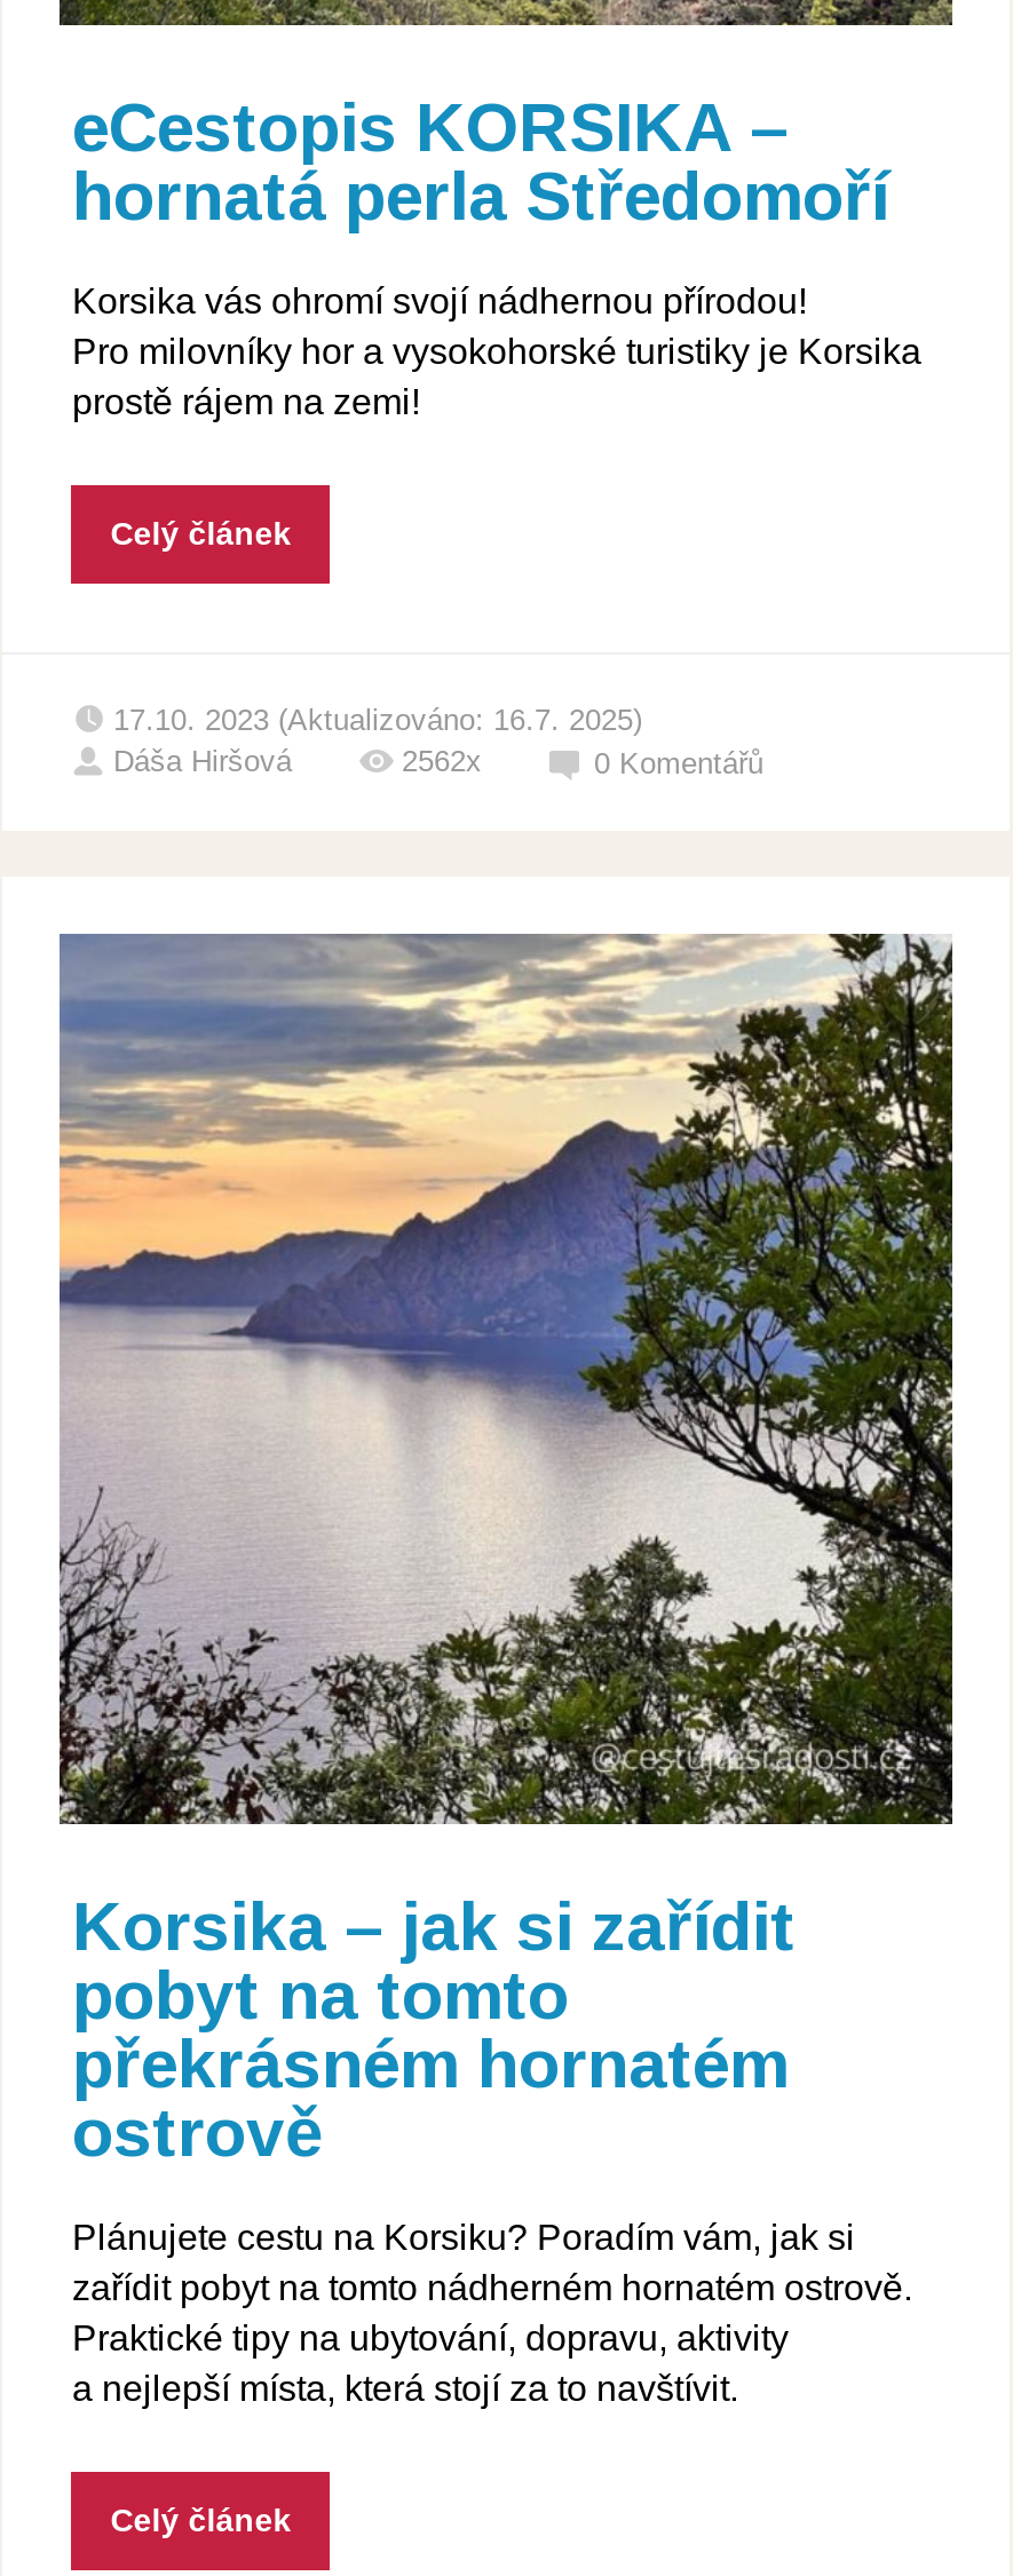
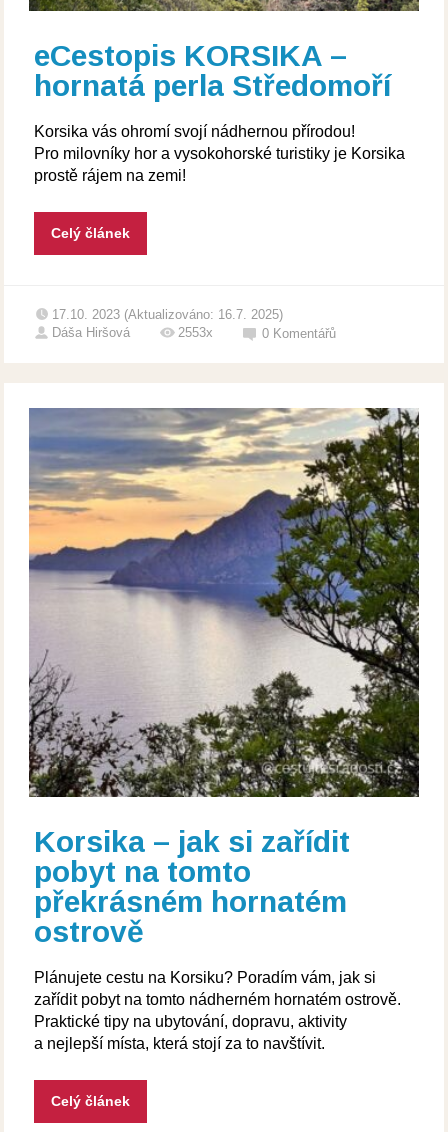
[402,743,482,777] 2562x -> [178,325,213,340] 2553x

